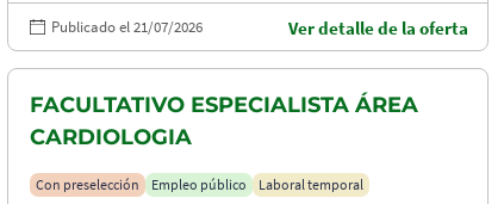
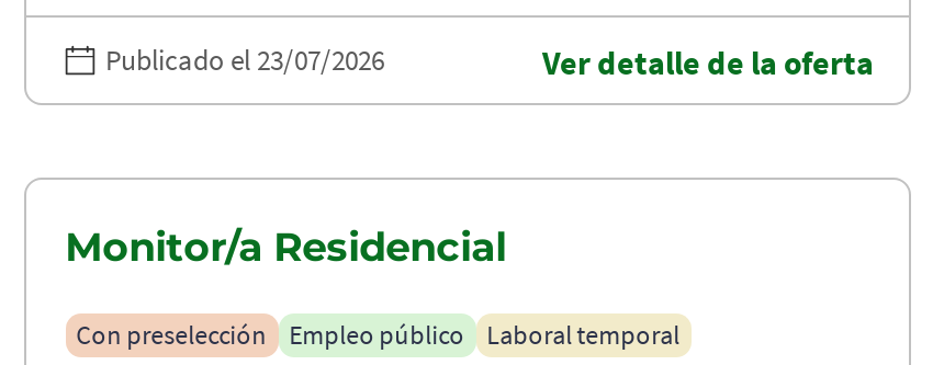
[51,16,203,37] Publicado el 21/07/2026 -> [105,41,384,78] Publicado el 23/07/2026
[29,92,418,151] FACULTATIVO ESPECIALISTA ÁREA | CARDIOLOGIA -> [65,223,506,271] Monitor/a Residencial

